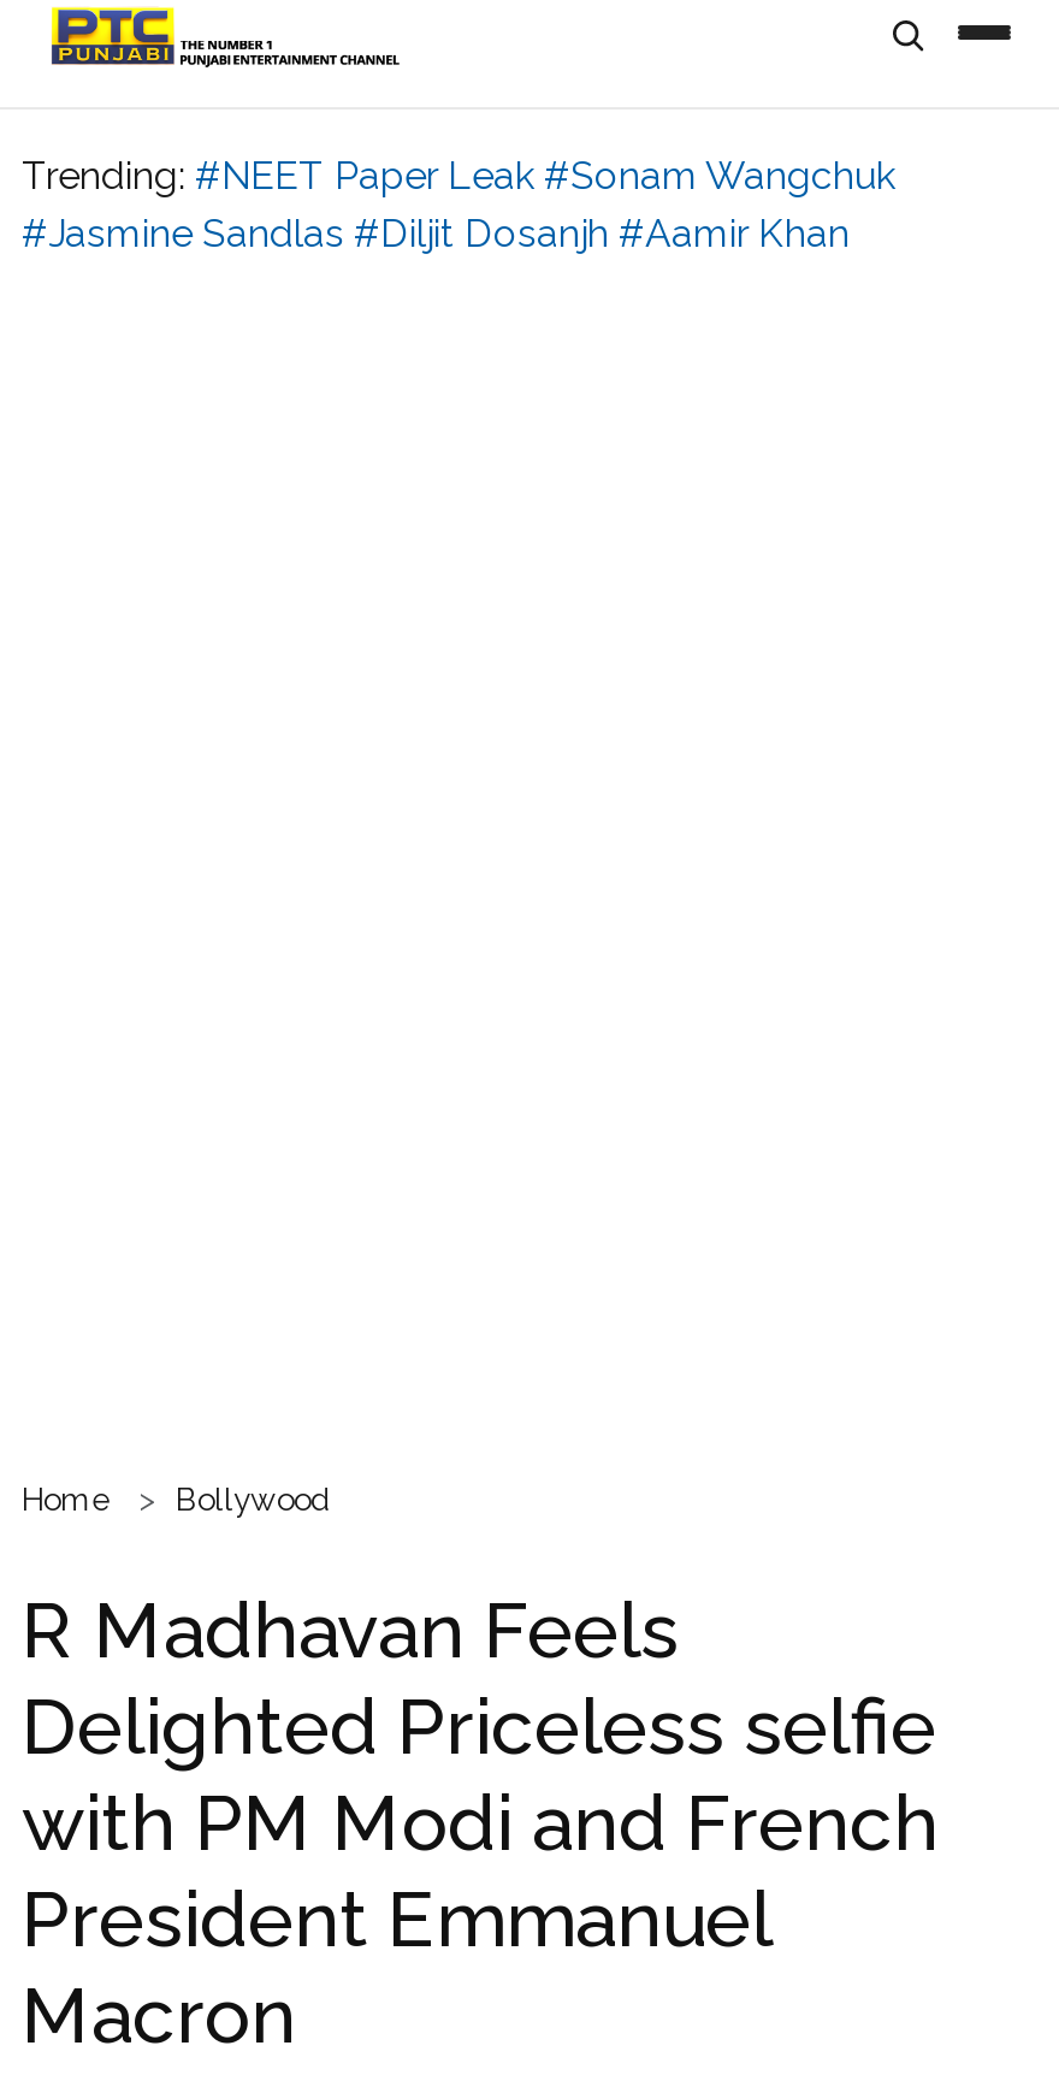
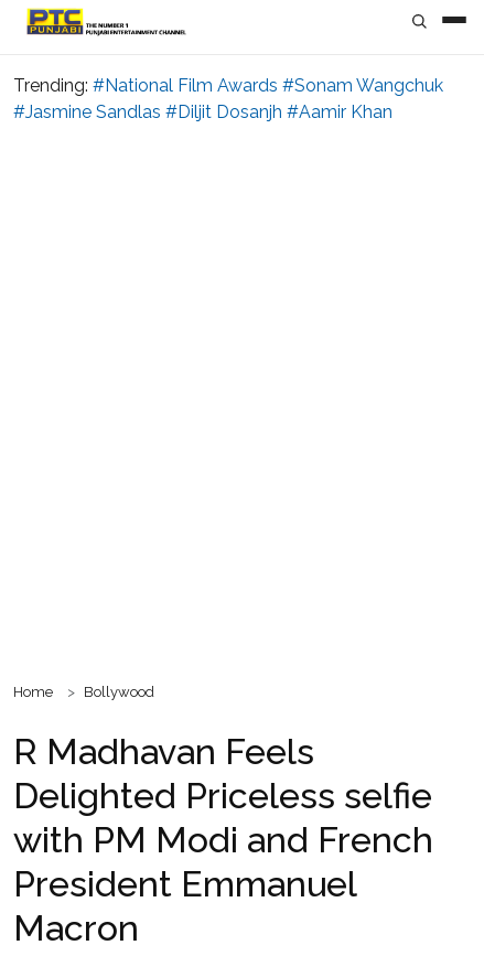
[22,153,895,199] Trending: #NEET Paper Leak #Sonam Wangchuk -> [13,75,443,96] Trending: #National Film Awards #Sonam Wangchuk

